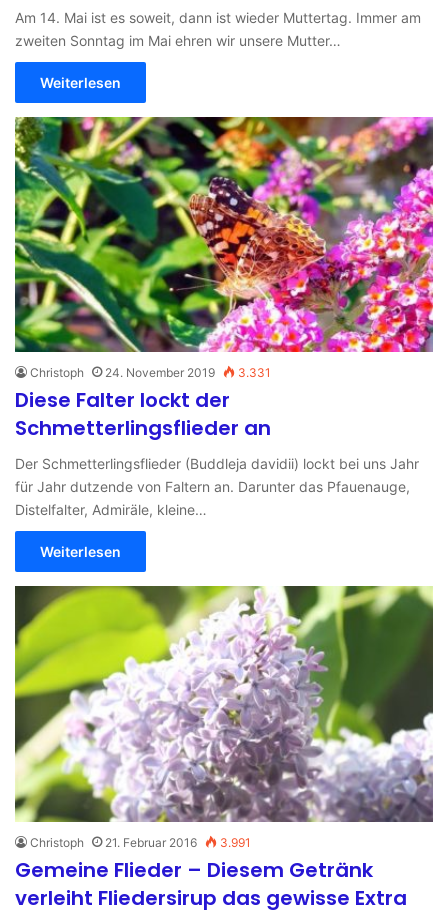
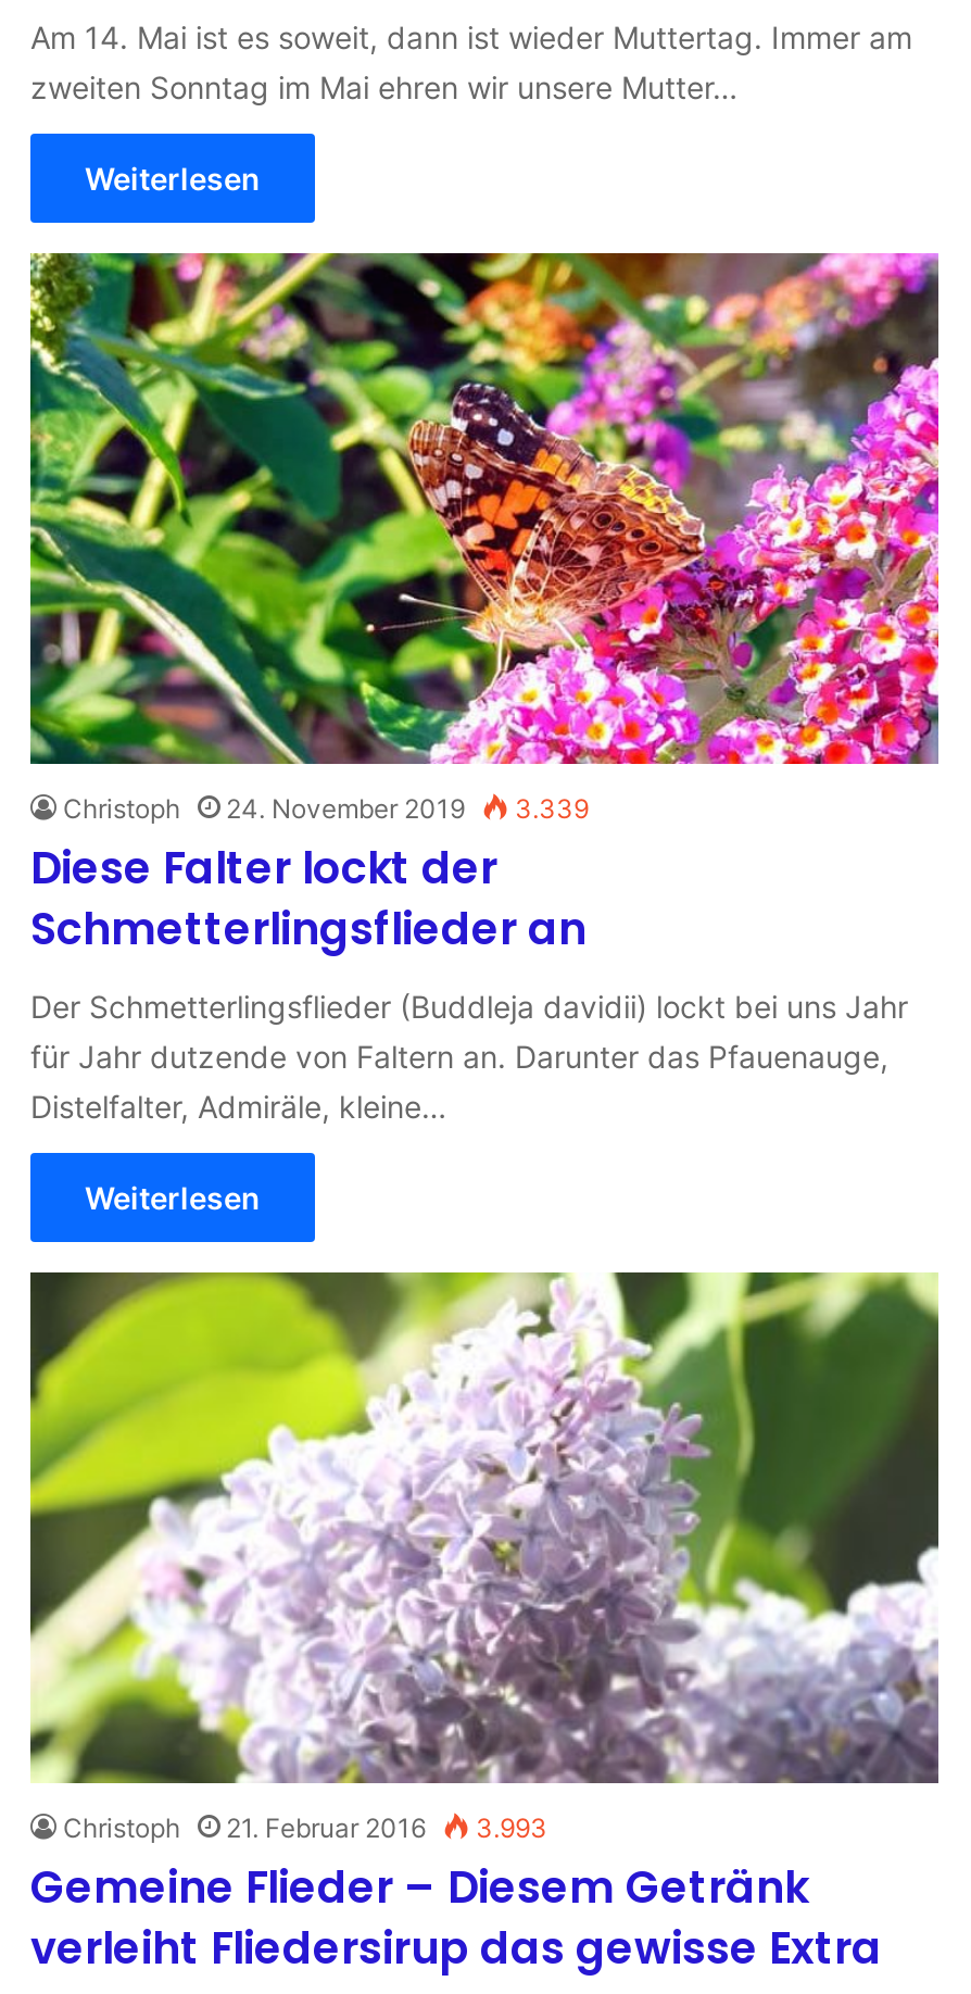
[30,365,271,380] Christoph 24. November 2019 3.331 -> [63,792,589,824] Christoph 24. November 2019 3.339
[30,835,251,850] Christoph 21. Februar 2016 3.991 -> [63,1813,547,1845] Christoph 21. Februar 2016 3.993

